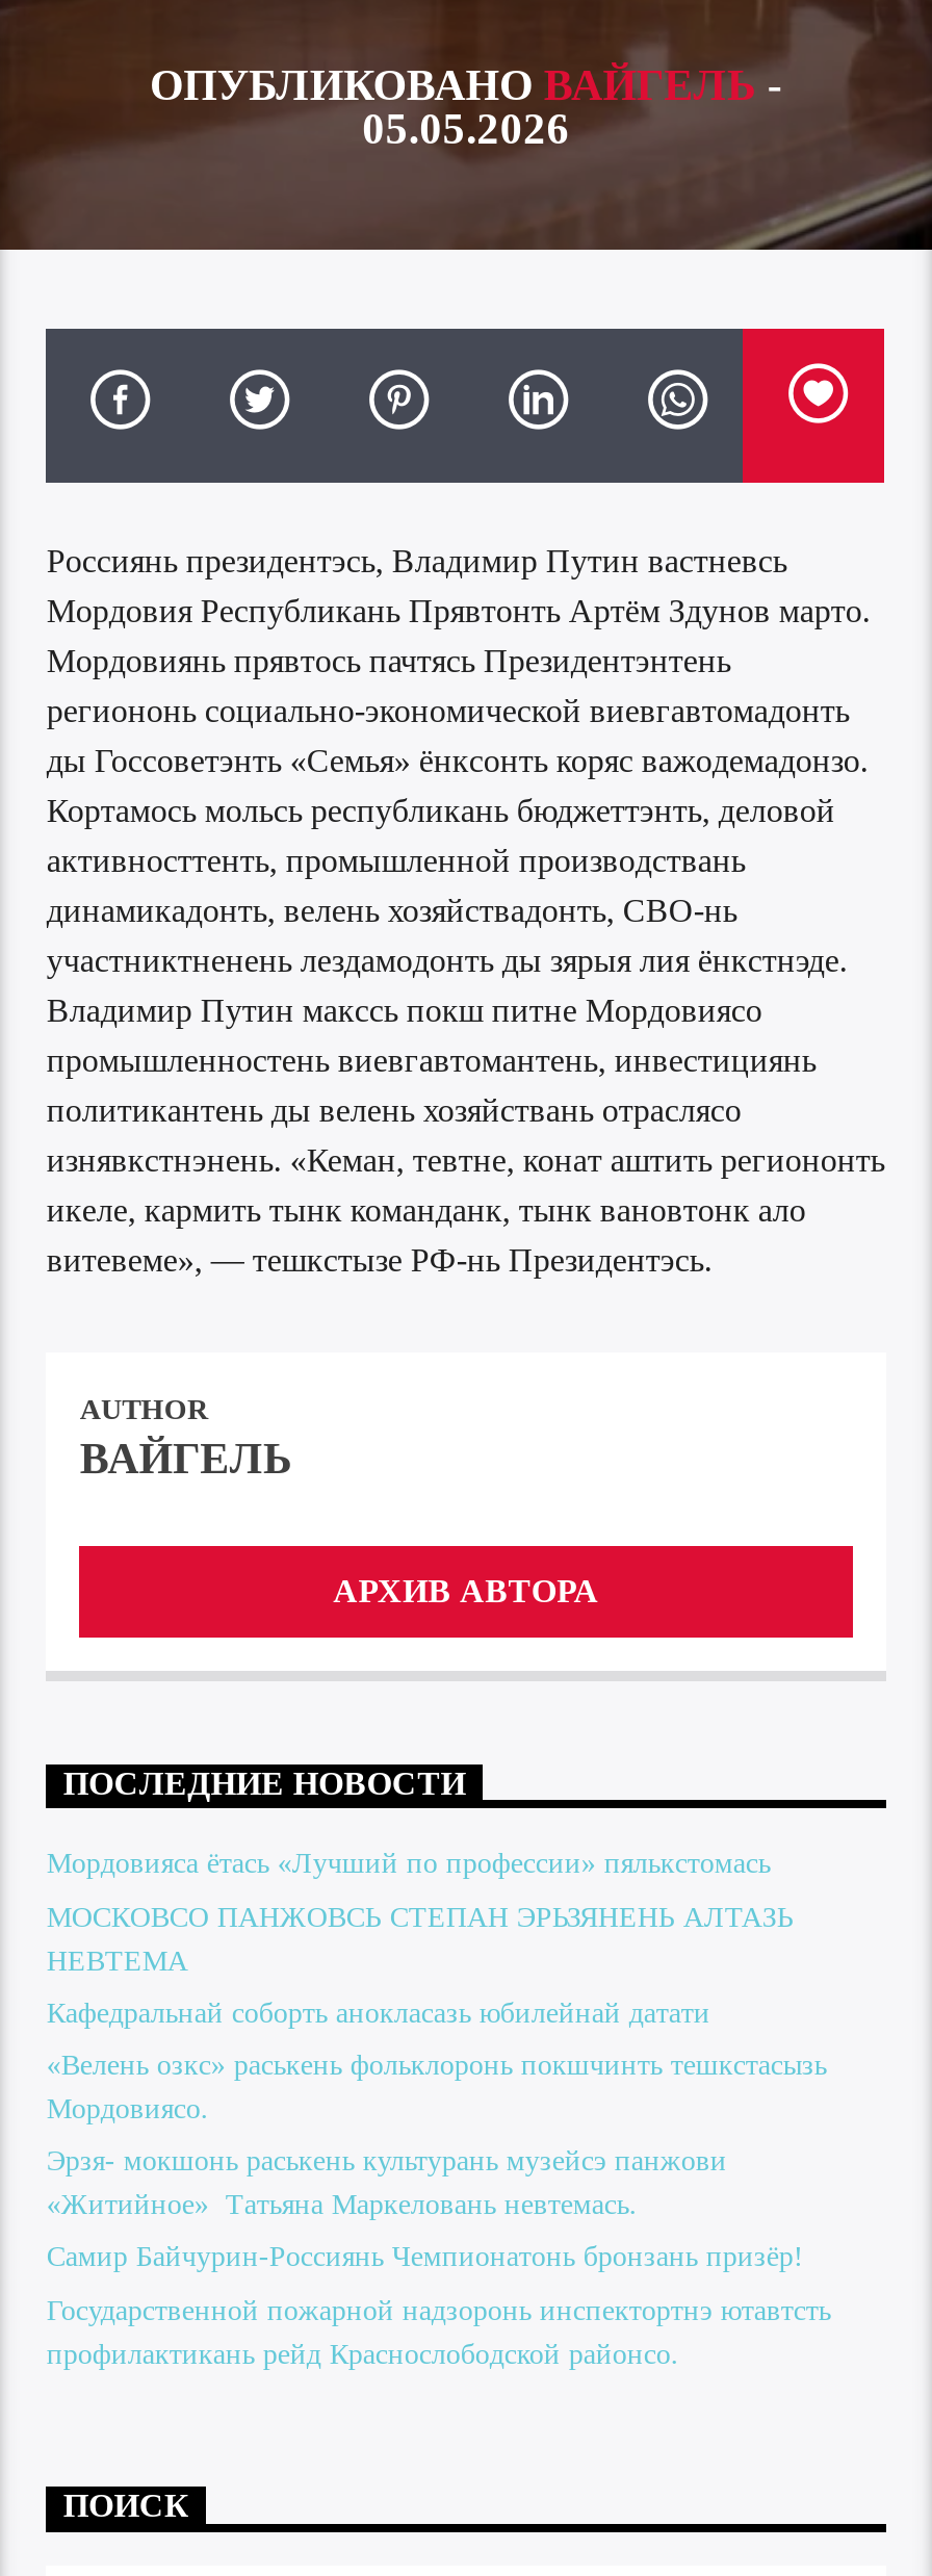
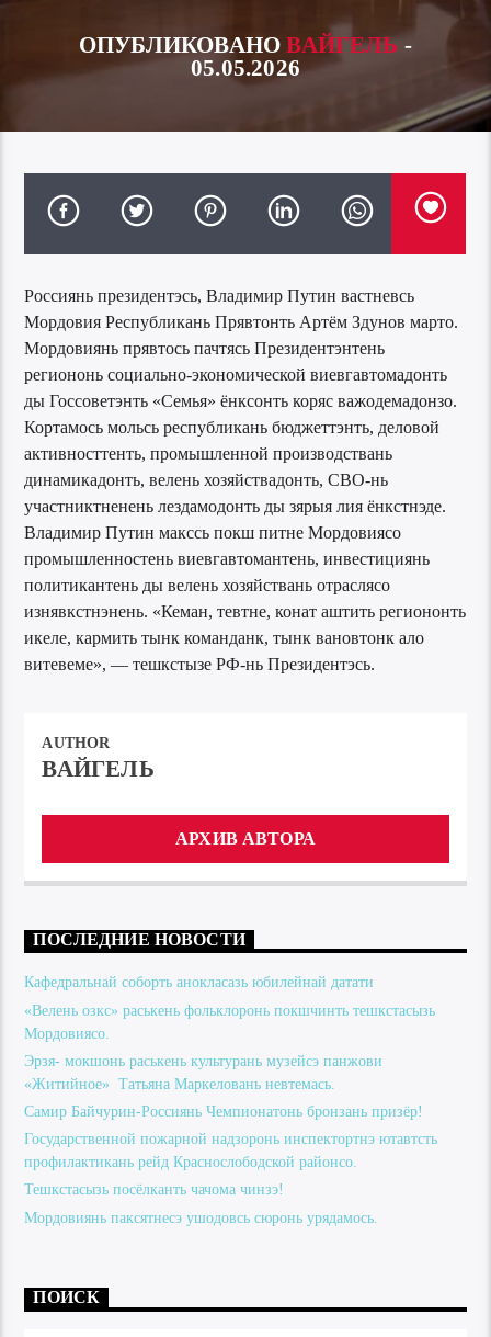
[47,1849,793,1976] Мордовияса ётась «Лучший по профессии» пялькстомась | МОСКОВСО ПАНЖОВСЬ СТЕПАН ЭРЬЗЯНЕНЬ АЛТАЗЬ | НЕВТЕМА -> none
moved [47,1997,831,2369] -> [25,974,438,1171]: Кафедральнай соборть анокласазь юбилейнай датати | «Велень озкс» раськень фольклоронь покшчинть тешкстасызь | Мордовиясо. | Эрзя- мокшонь раськень культурань музейсэ панжови | «Житийное» Татьяна Маркеловань невтемась. | Самир Байчурин-Россиянь Чемпионатонь бронзань призёр! | Государственной пожарной надзоронь инспектортнэ ютавтсть | профилактикань рейд Краснослободской районсо.
none -> [25,1182,379,1226] Тешкстасызь посёлканть чачома чинзэ! | Мордовиянь паксятнесэ ушодовсь сюронь урядамось.

